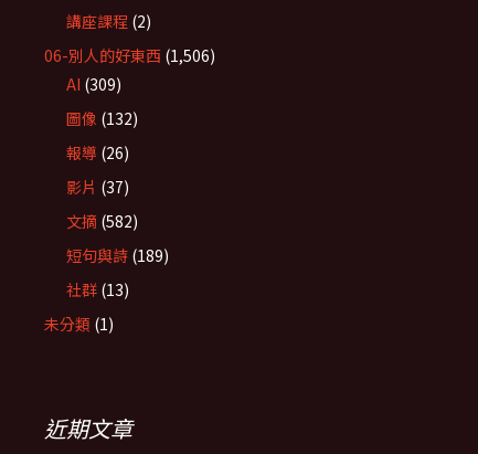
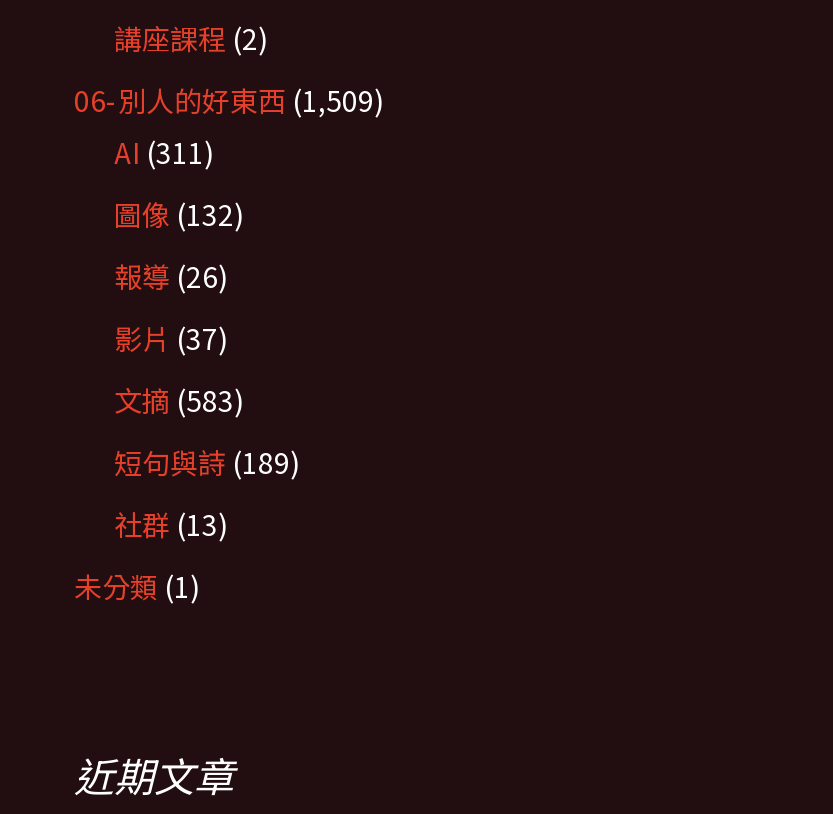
[44,44,215,66] 06-別人的好東西(1,506) -> [74,80,384,120] 06-別人的好東西(1,509)
[66,73,121,95] AI (309) -> [114,132,214,172] AI (311)
[66,210,138,232] 文摘(582) -> [114,380,244,420] 文摘(583)

